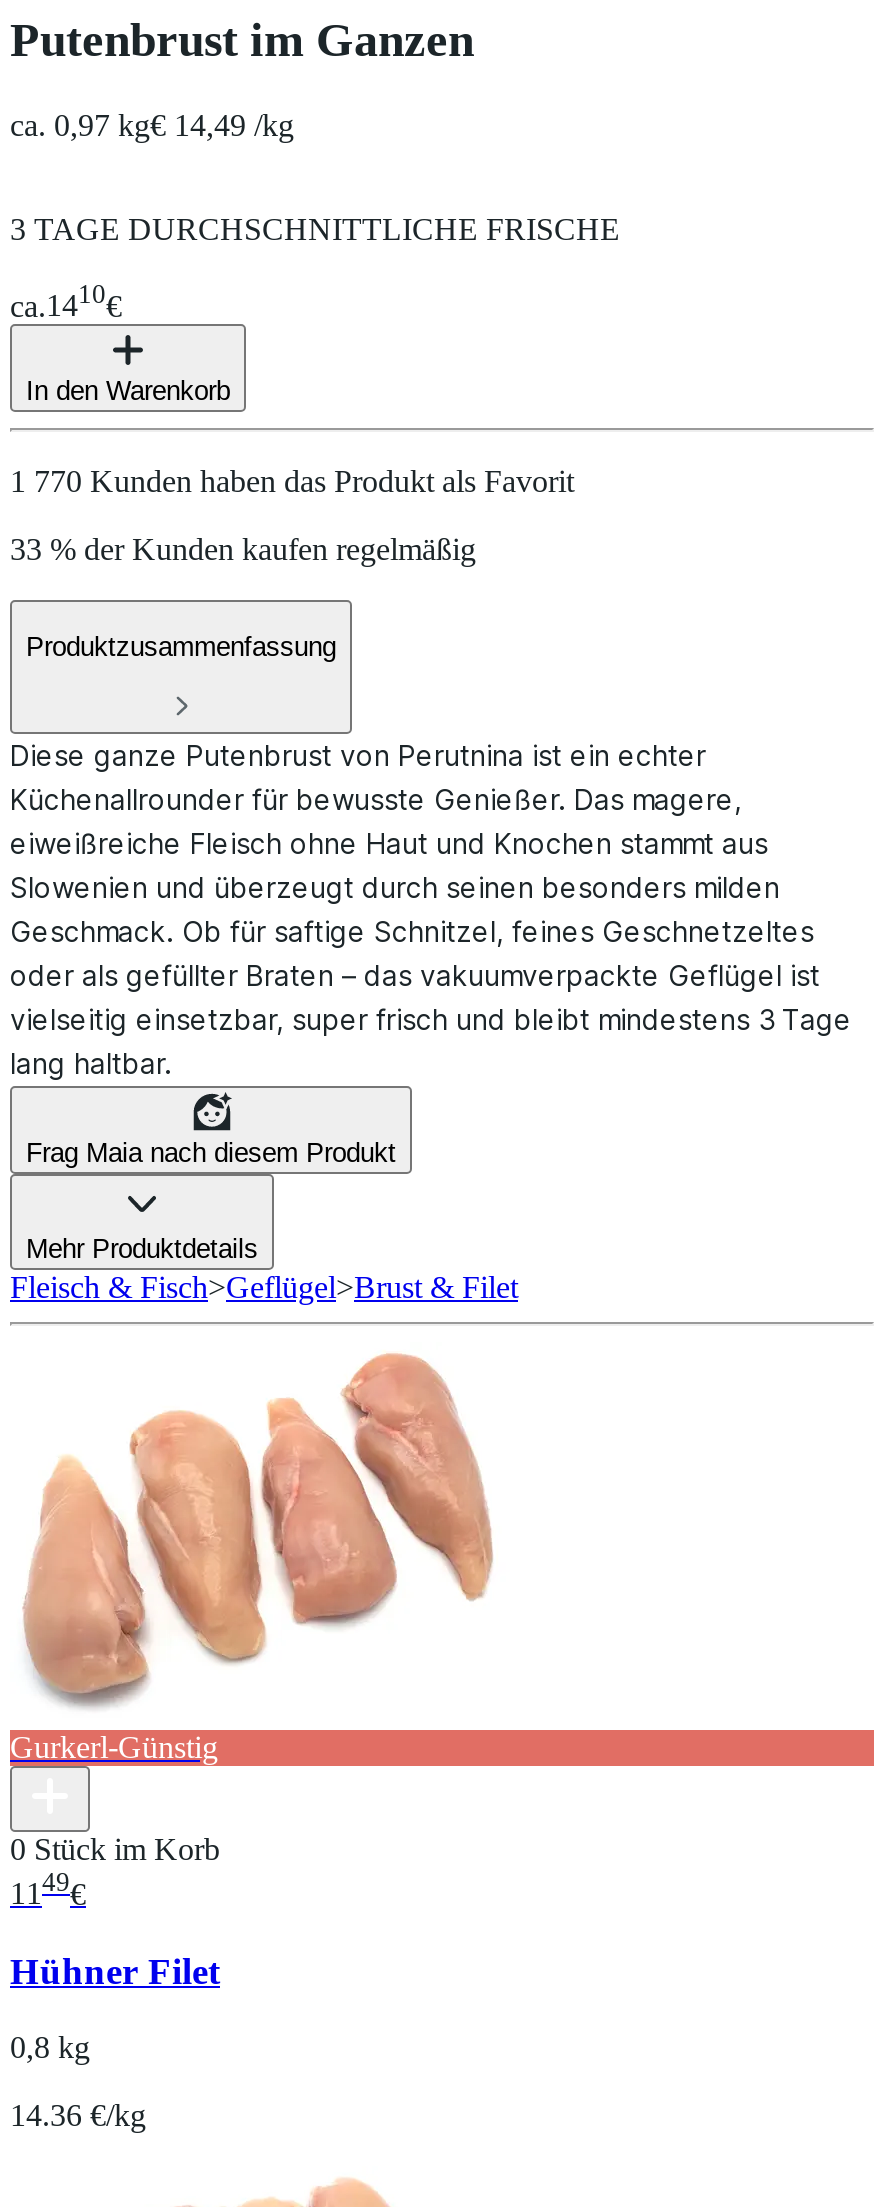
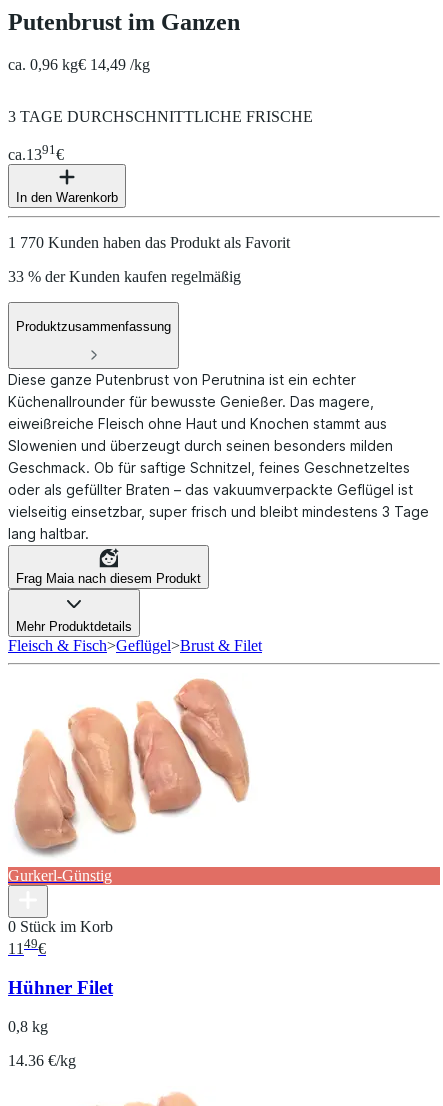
[10,107,294,141] ca. 0,97 kg€ 14,49 /kg -> [8,56,150,73] ca. 0,96 kg€ 14,49 /kg
[10,279,122,322] ca. 1410€ -> [8,142,64,163] ca. 1391€

